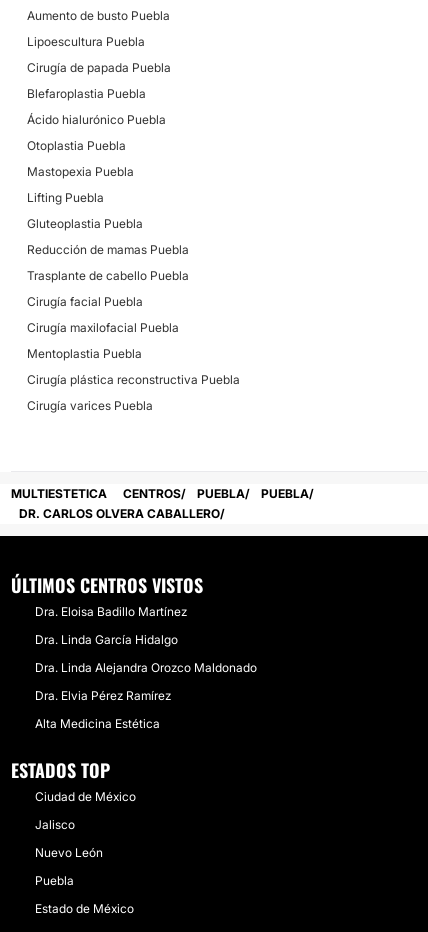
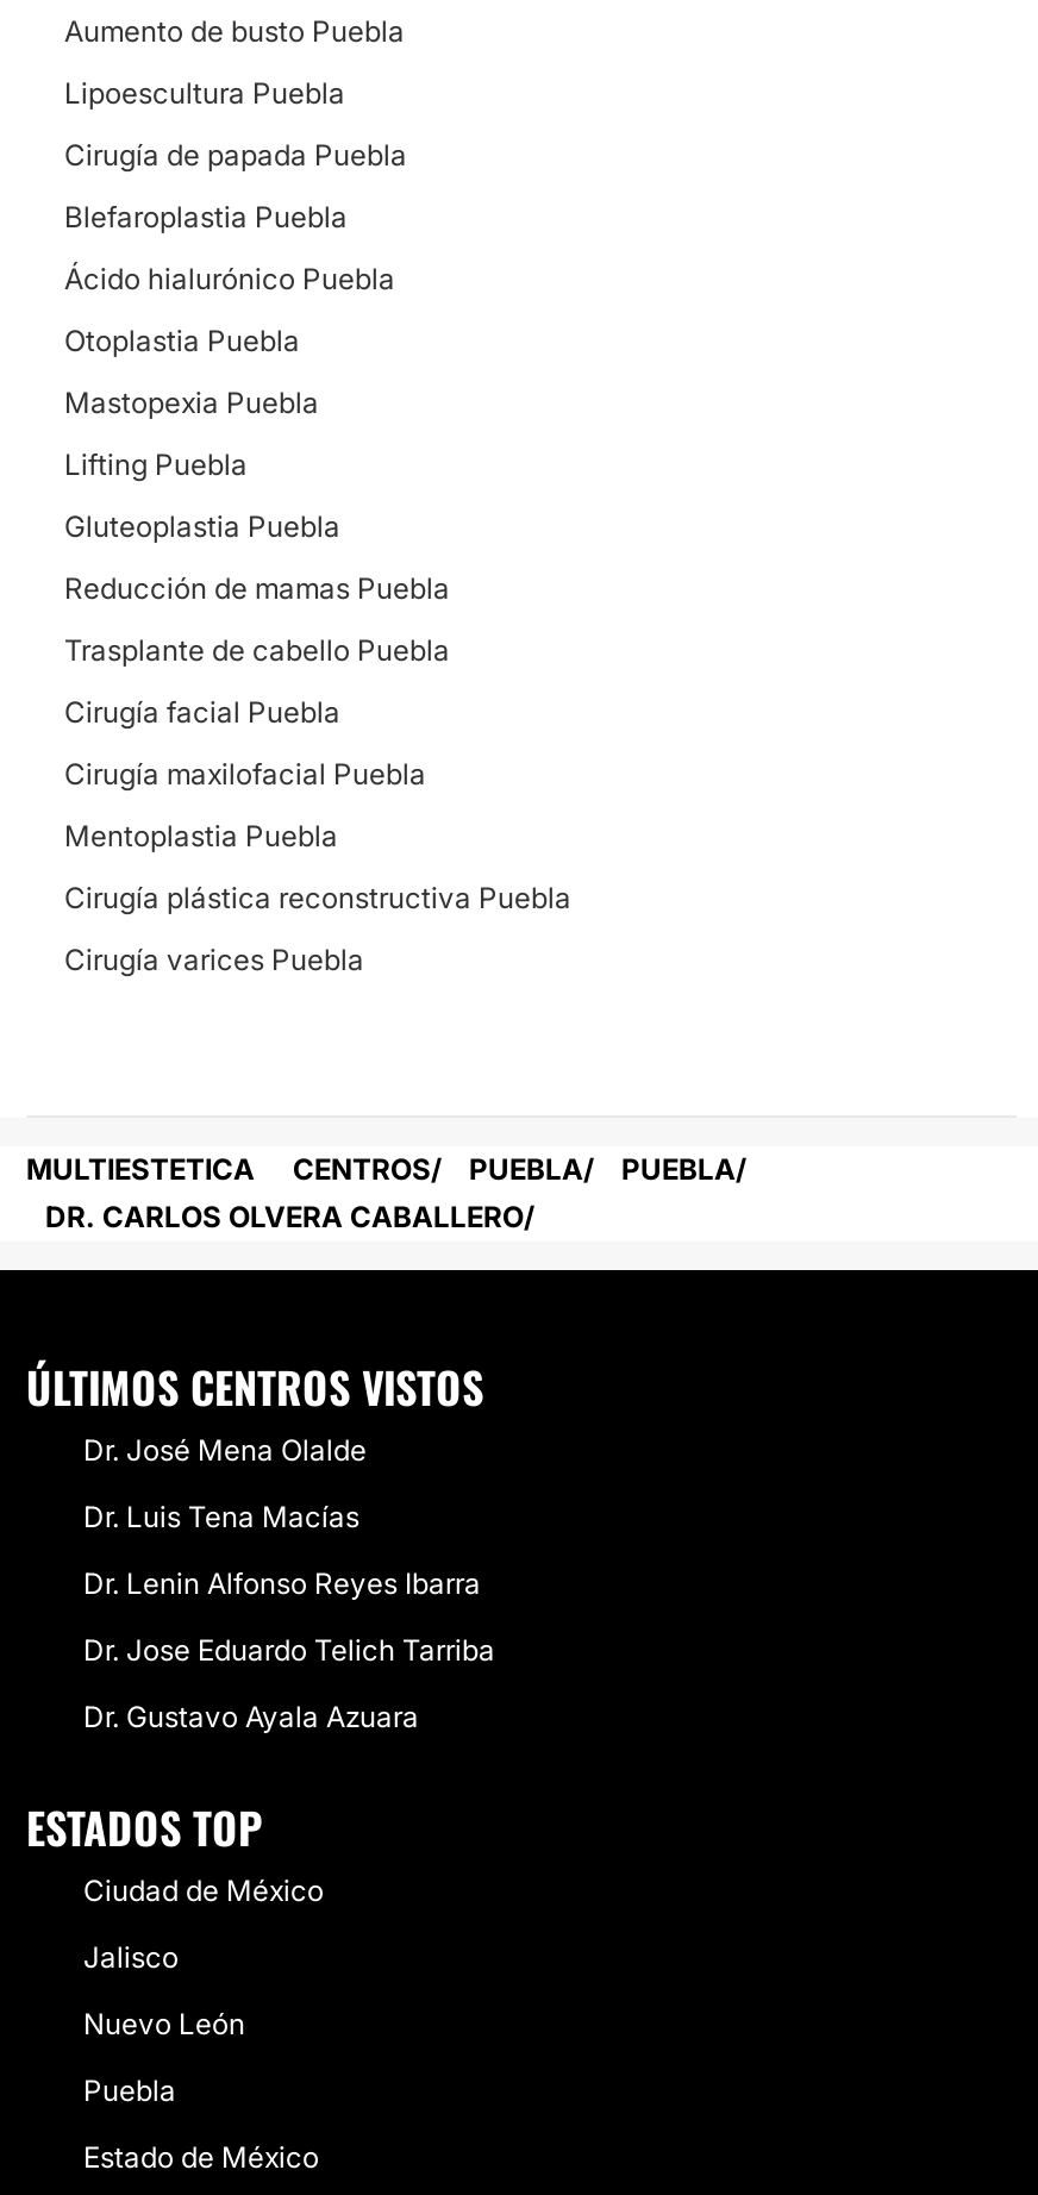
[35,604,187,619] Dra. Eloisa Badillo Martínez -> [83,1432,367,1468] Dr. José Mena Olalde
[35,632,178,647] Dra. Linda García Hidalgo -> [83,1499,359,1534] Dr. Luis Tena Macías
[35,660,257,675] Dra. Linda Alejandra Orozco Maldonado -> [83,1565,481,1601] Dr. Lenin Alfonso Reyes Ibarra
[35,688,171,703] Dra. Elvia Pérez Ramírez -> [83,1632,495,1668] Dr. Jose Eduardo Telich Tarriba
[35,716,160,731] Alta Medicina Estética -> [83,1699,419,1734] Dr. Gustavo Ayala Azuara

